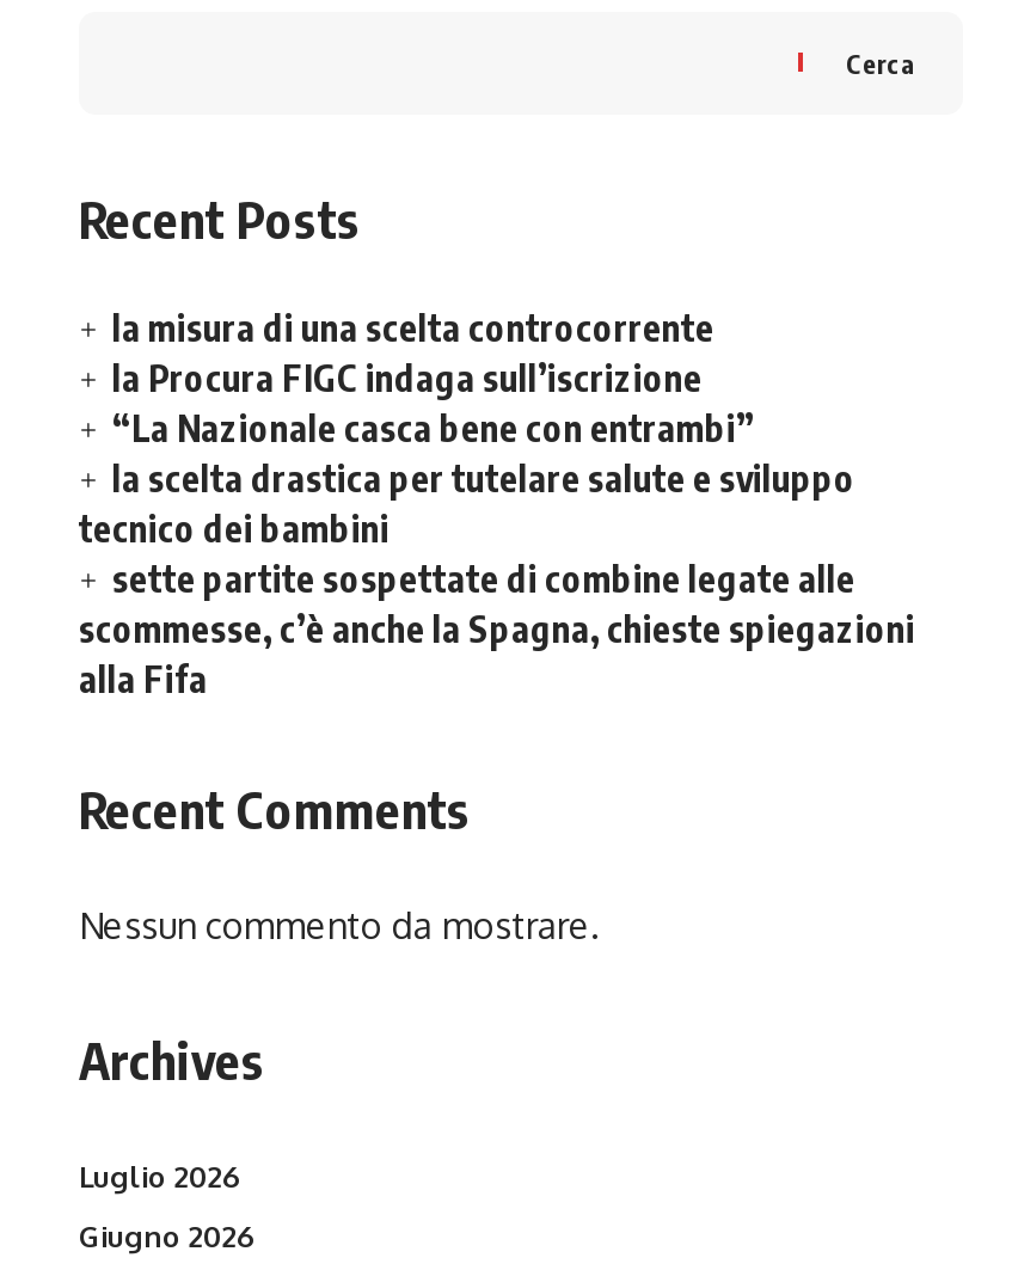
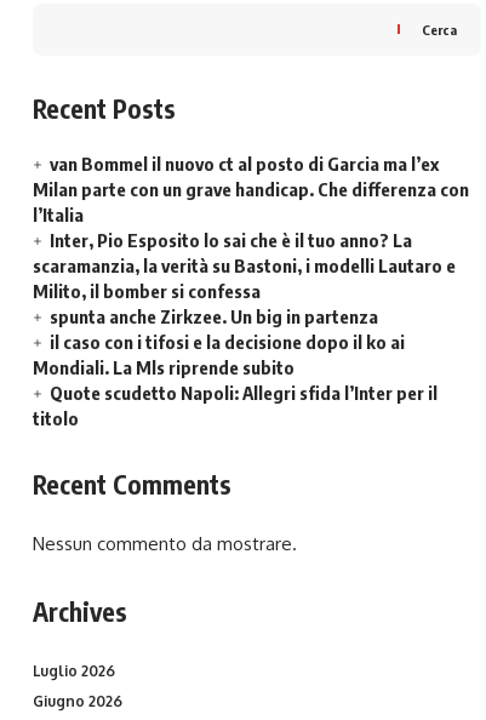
[79,306,915,700] la misura di una scelta controcorrente | la Procura FIGC indaga sull’iscrizione | “La Nazionale casca bene con entrambi” | la scelta drastica per tutelare salute e sviluppo | tecnico dei bambini | sette partite sospettate di combine legate alle | scommesse, c’è anche la Spagna, chieste spiegazioni | alla Fifa -> [33,153,469,429] van Bommel il nuovo ct al posto di Garcia ma l’ex | Milan parte con un grave handicap. Che differenza con | l’Italia | Inter, Pio Esposito lo sai che è il tuo anno? La | scaramanzia, la verità su Bastoni, i modelli Lautaro e | Milito, il bomber si confessa | spunta anche Zirkzee. Un big in partenza | il caso con i tifosi e la decisione dopo il ko ai | Mondiali. La Mls riprende subito | Quote scudetto Napoli: Allegri sfida l’Inter per il | titolo

